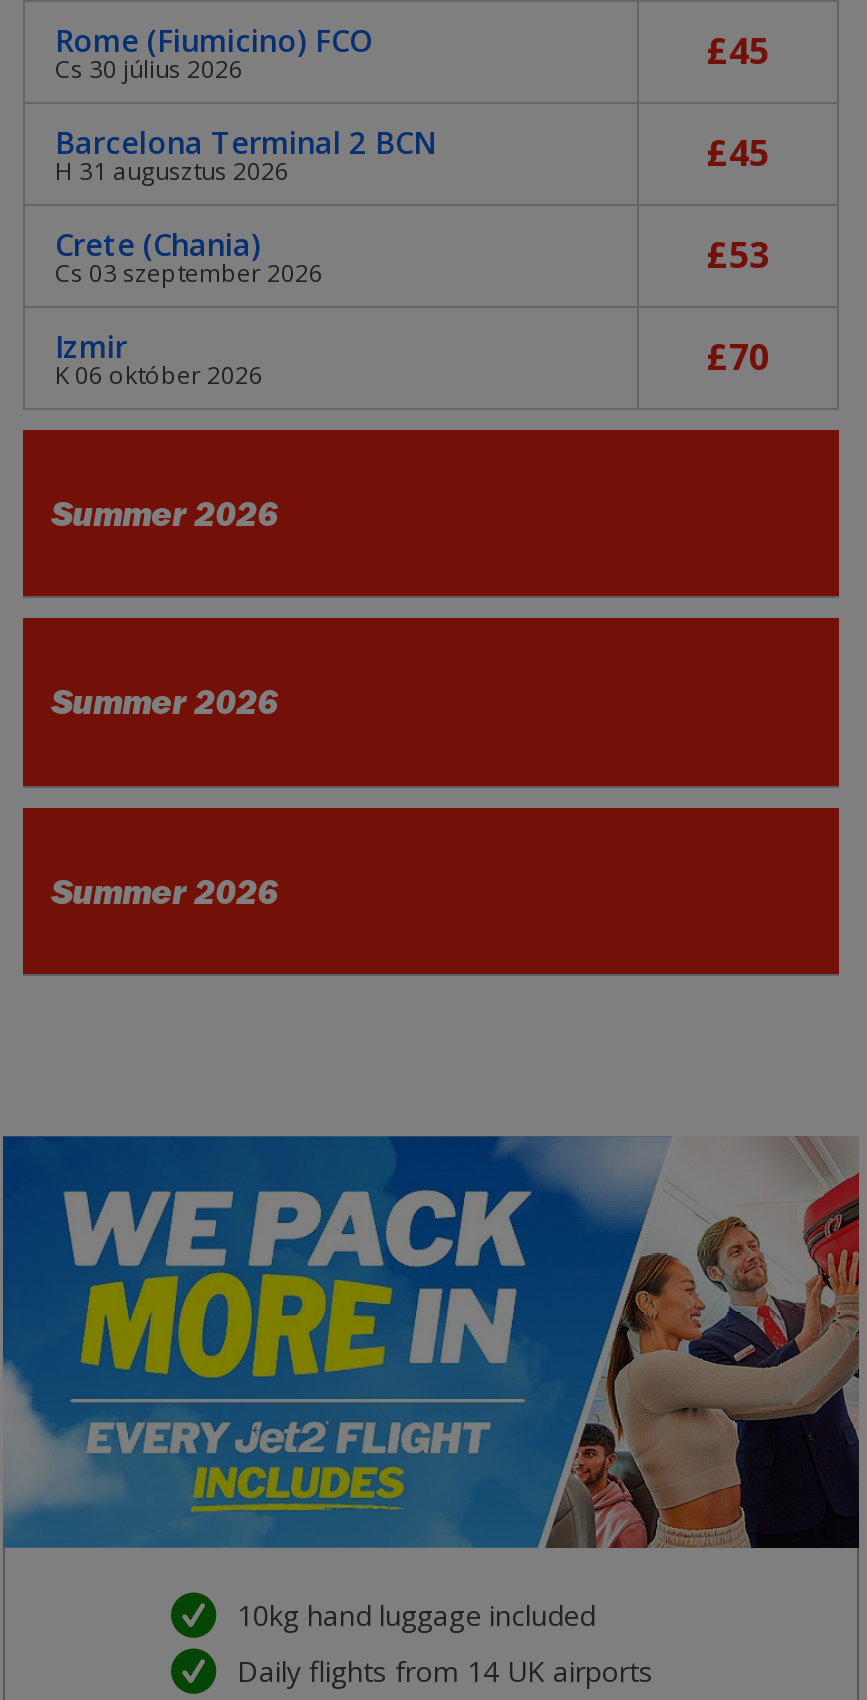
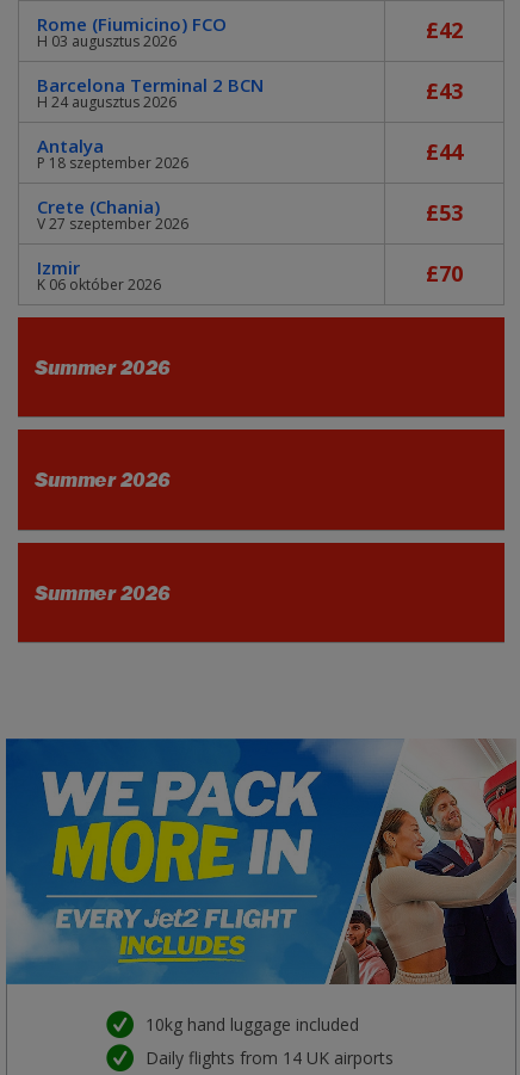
[55,26,769,86] Cs 30 július 2026 | £45 -> [37,15,463,51] H 03 augusztus 2026 | £42
[55,128,769,188] H 31 augusztus 2026 | £45 -> [37,76,463,173] H 24 augusztus 2026 | £43 | Antalya | P 18 szeptember 2026 | £44
[55,256,323,290] Cs 03 szeptember 2026 -> [37,213,188,234] V 27 szeptember 2026

